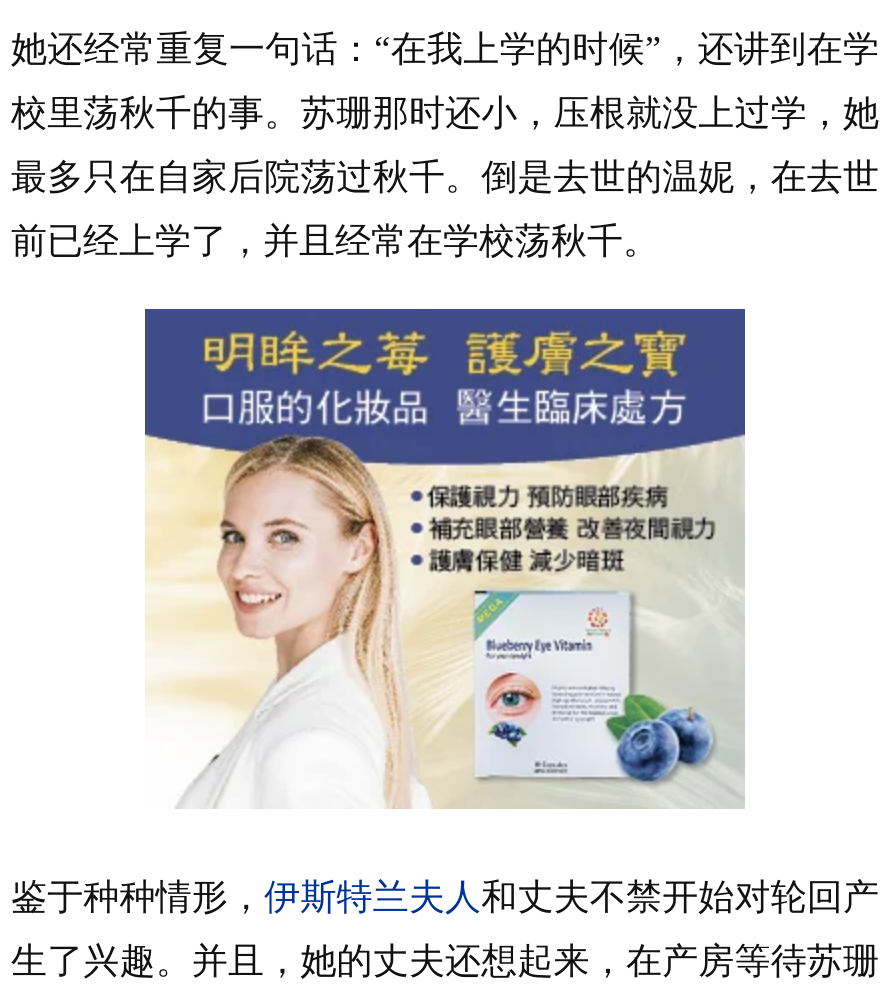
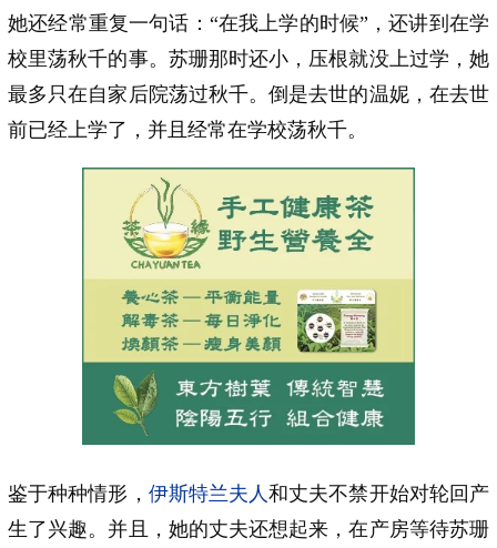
[145,309,745,809] [image] -> [81,168,416,446] [image]

